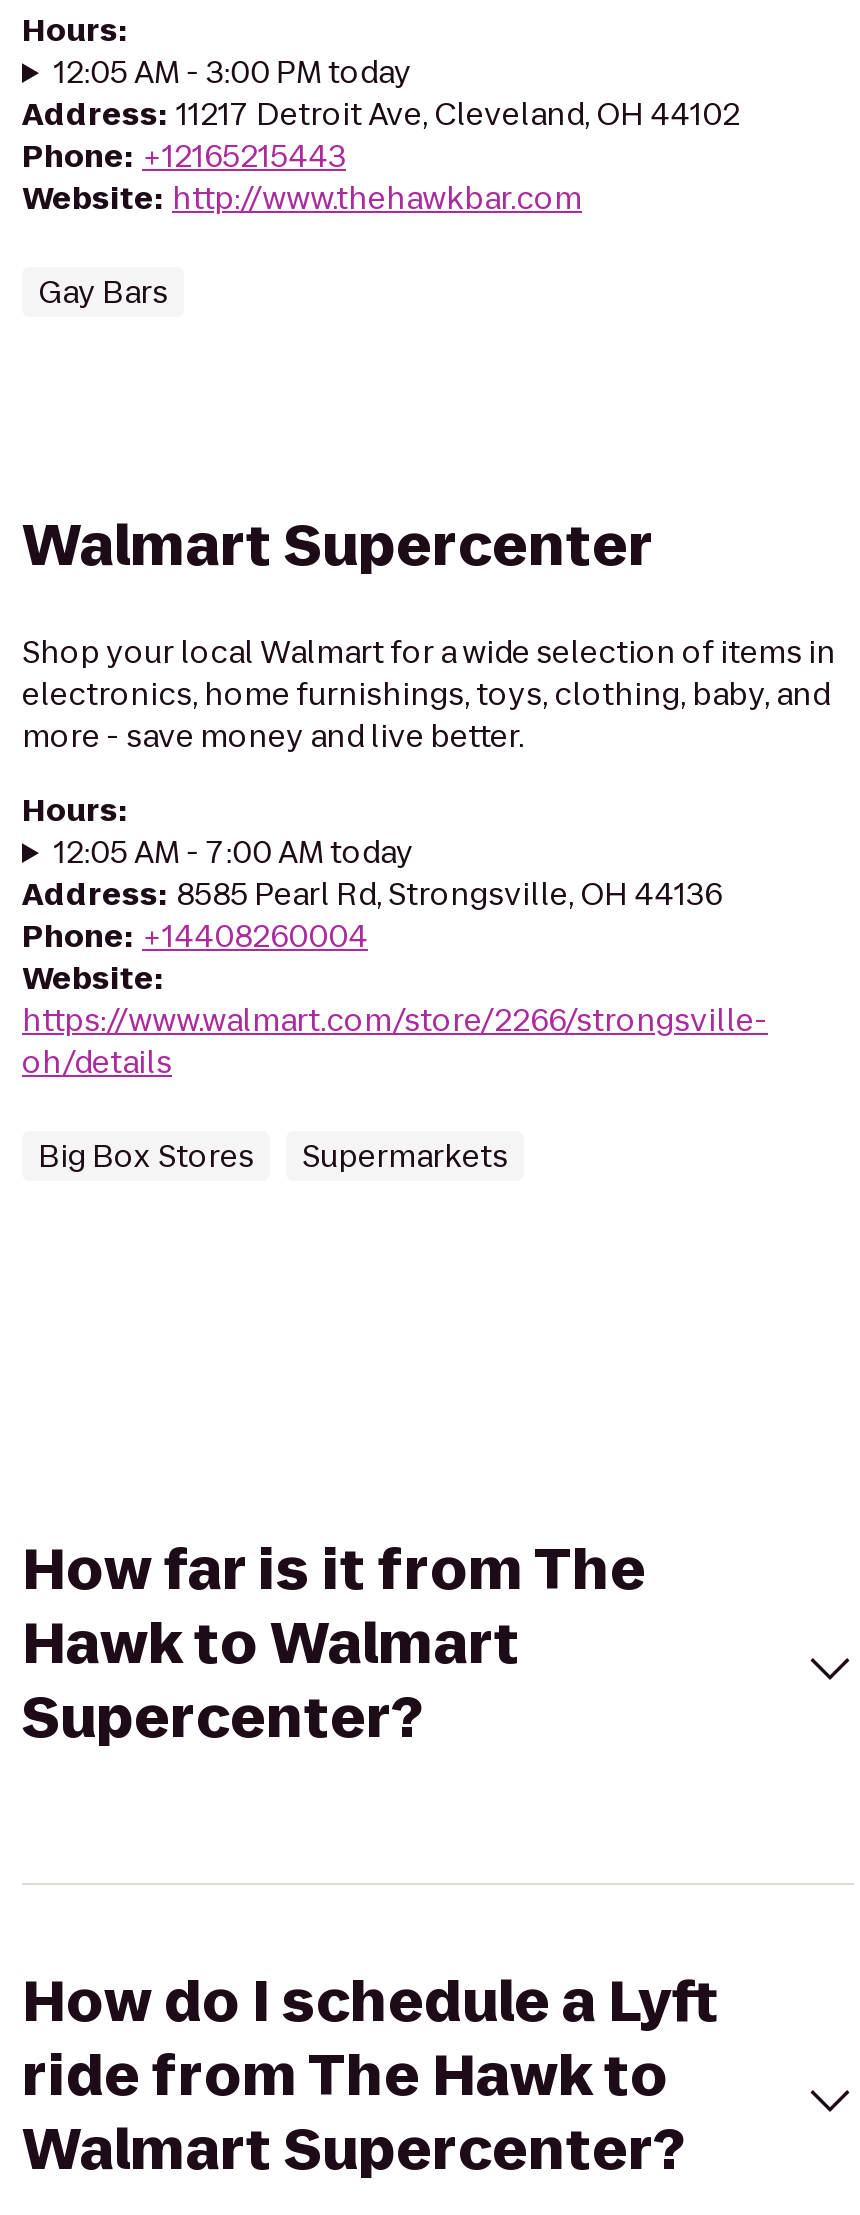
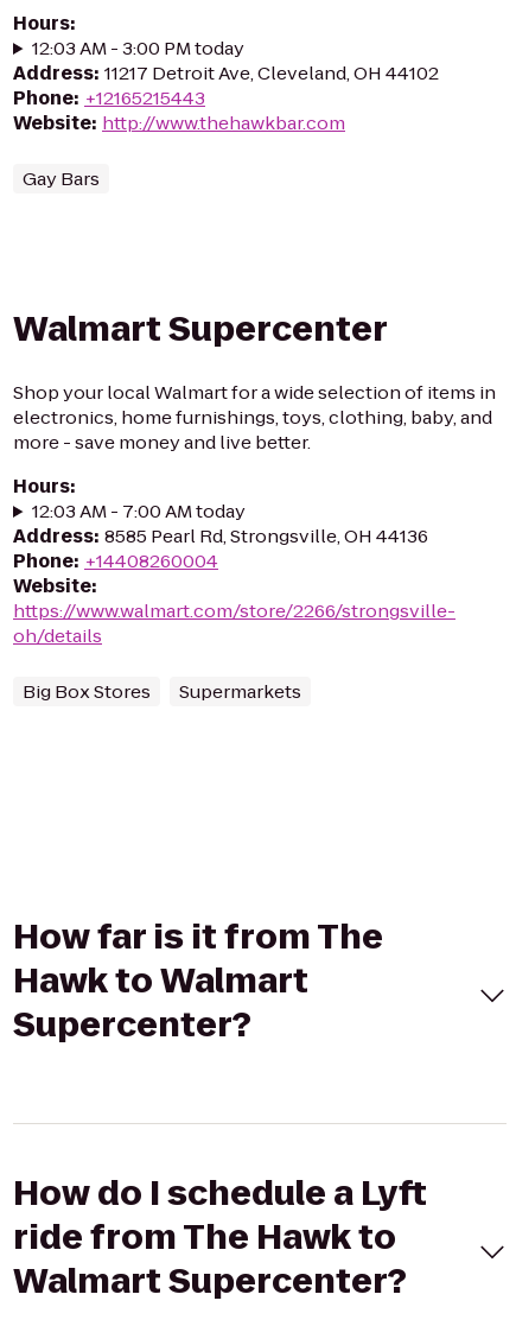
[54,51,412,93] 12:05 AM - 3:00 PM today -> [32,36,244,61] 12:03 AM - 3:00 PM today
[54,831,414,873] 12:05 AM - 7:00 AM today -> [32,499,245,524] 12:03 AM - 7:00 AM today

